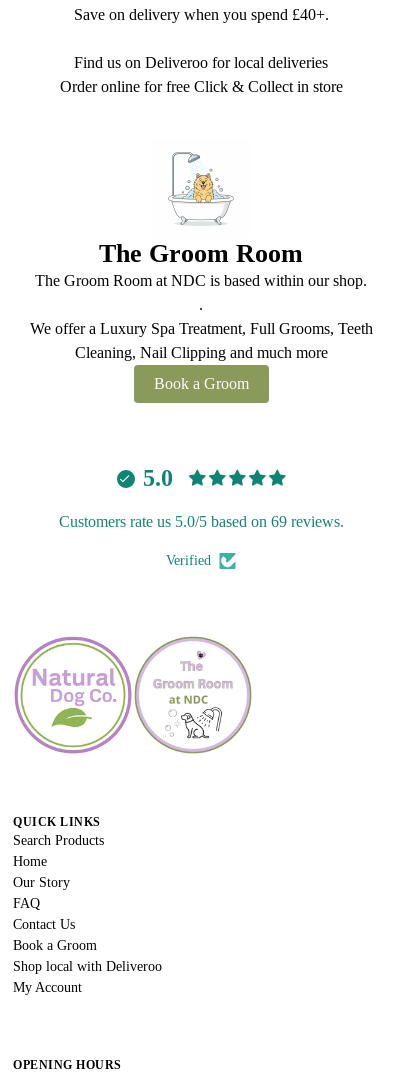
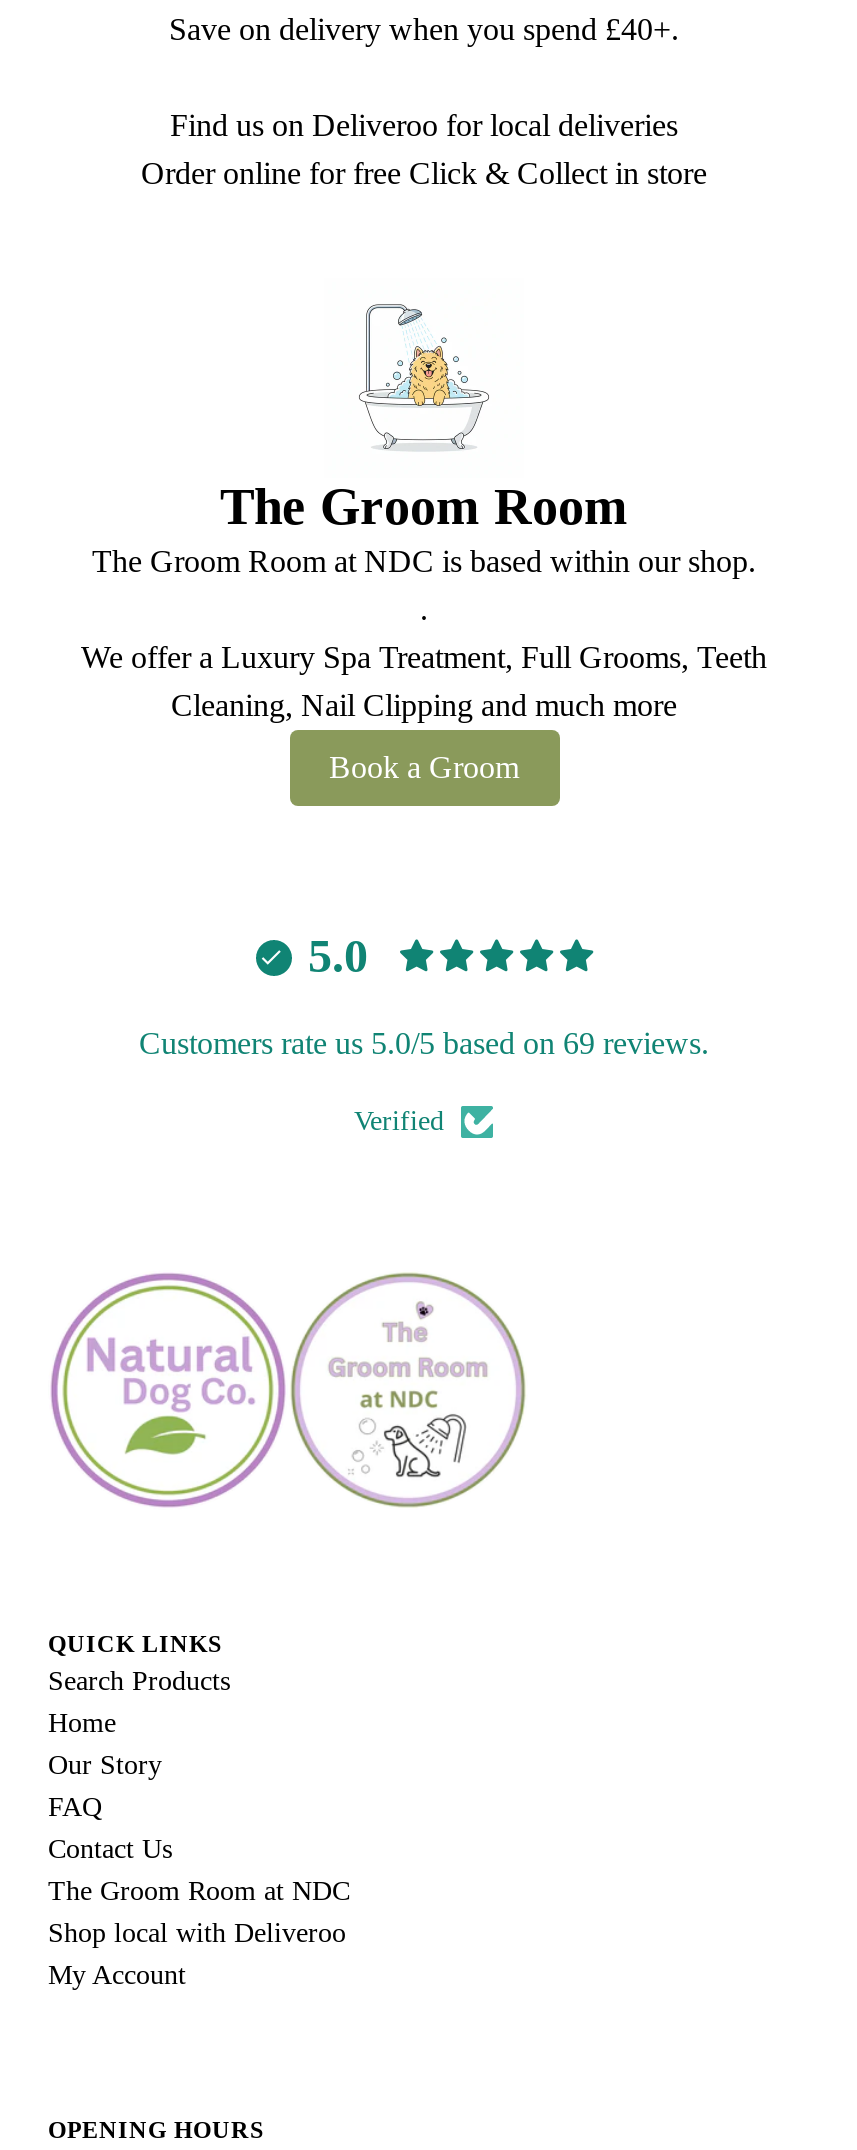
[13,938,97,953] Book a Groom -> [48,1876,350,1906] The Groom Room at NDC

